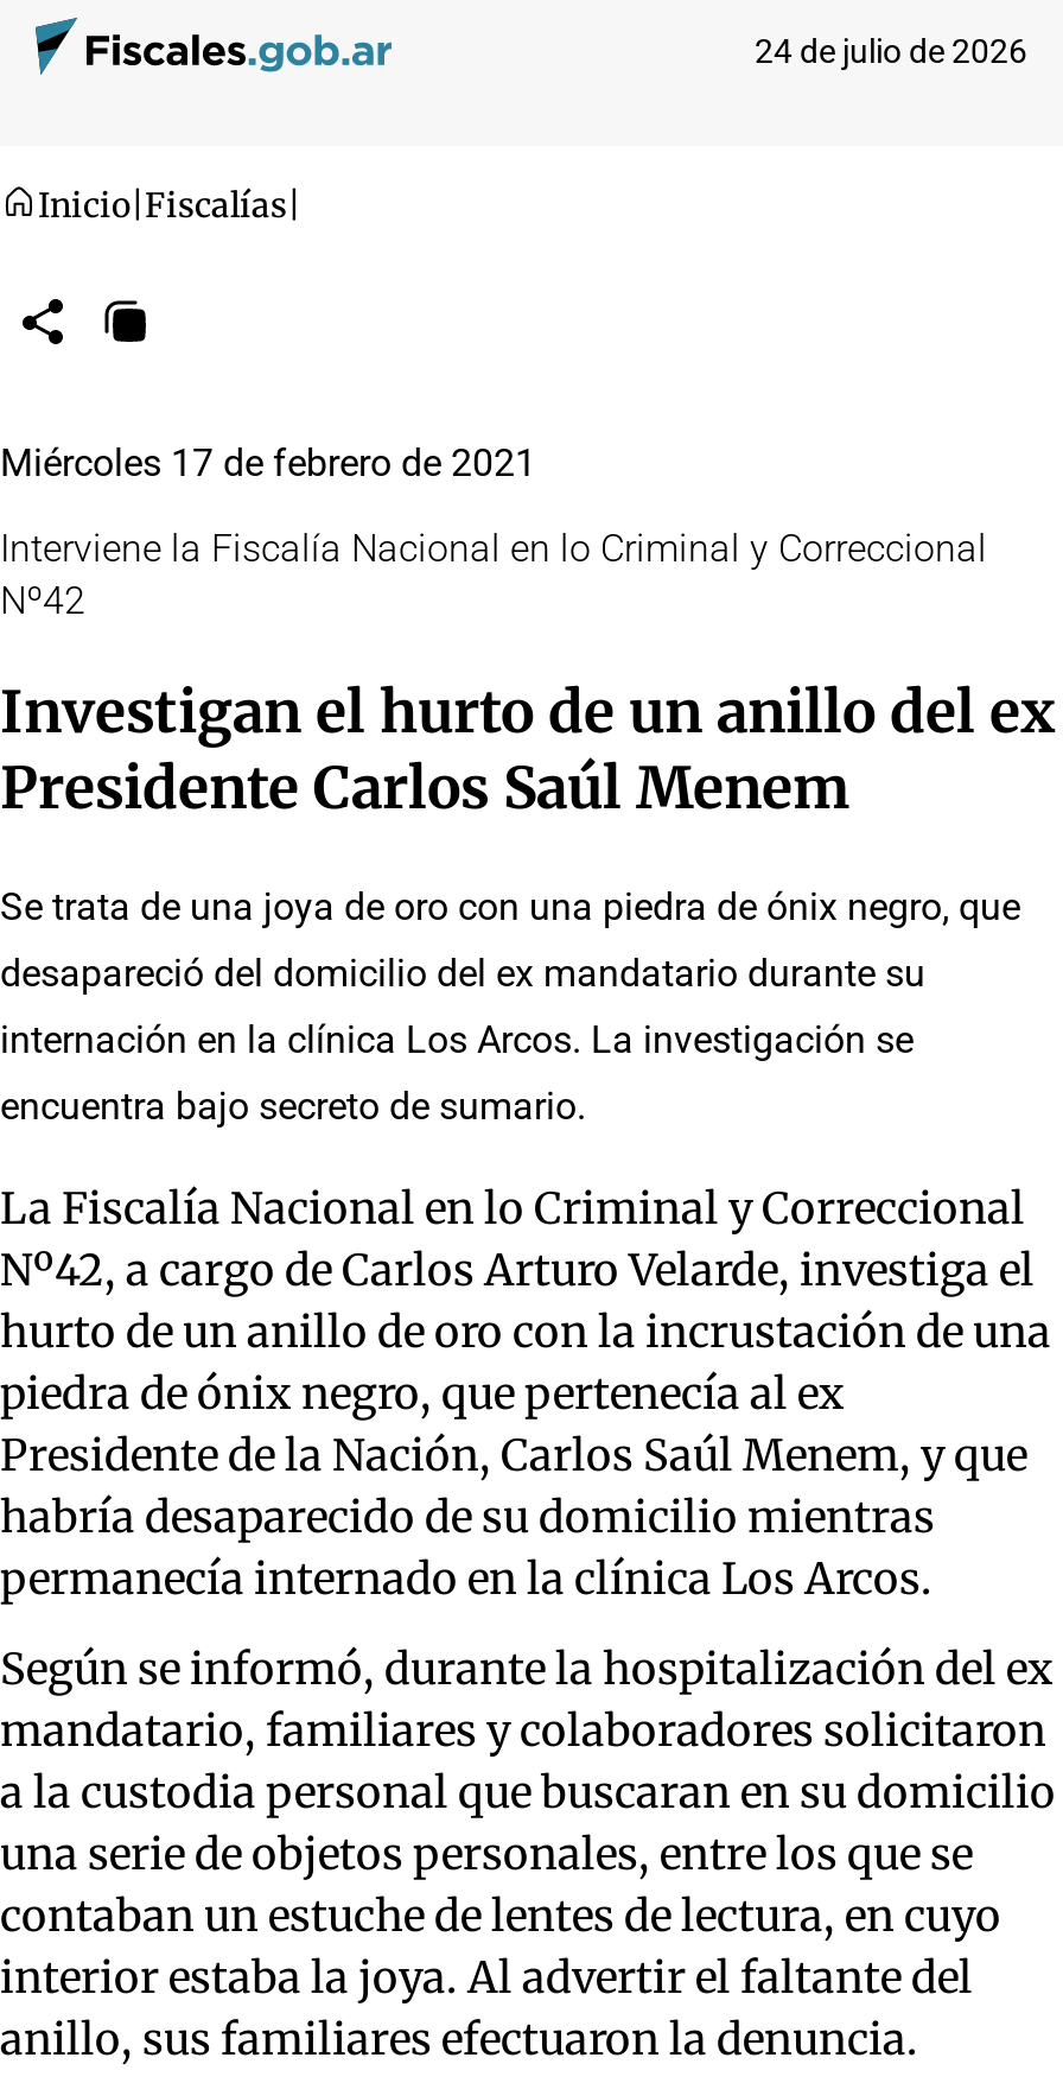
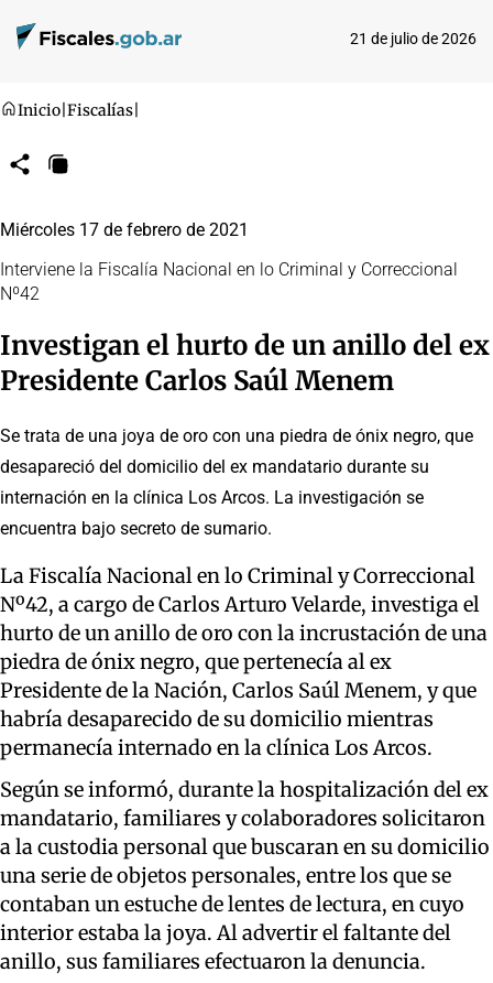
[755,32,1027,70] 24 de julio de 2026 -> [350,30,476,47] 21 de julio de 2026

